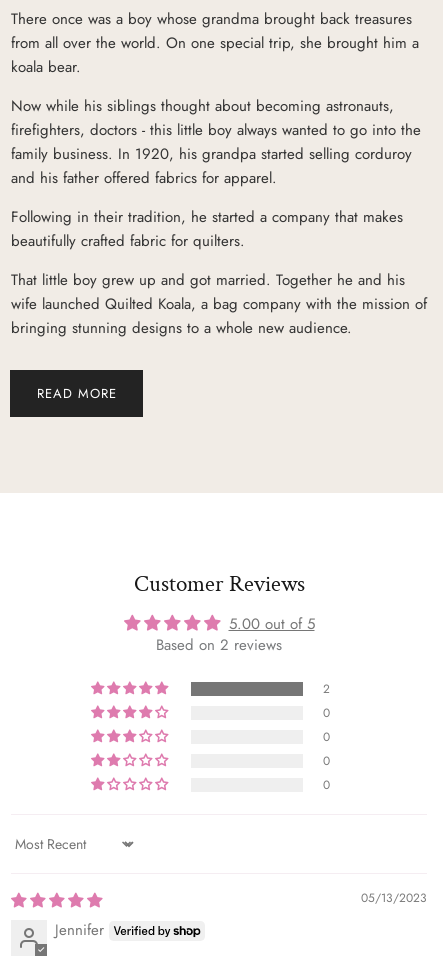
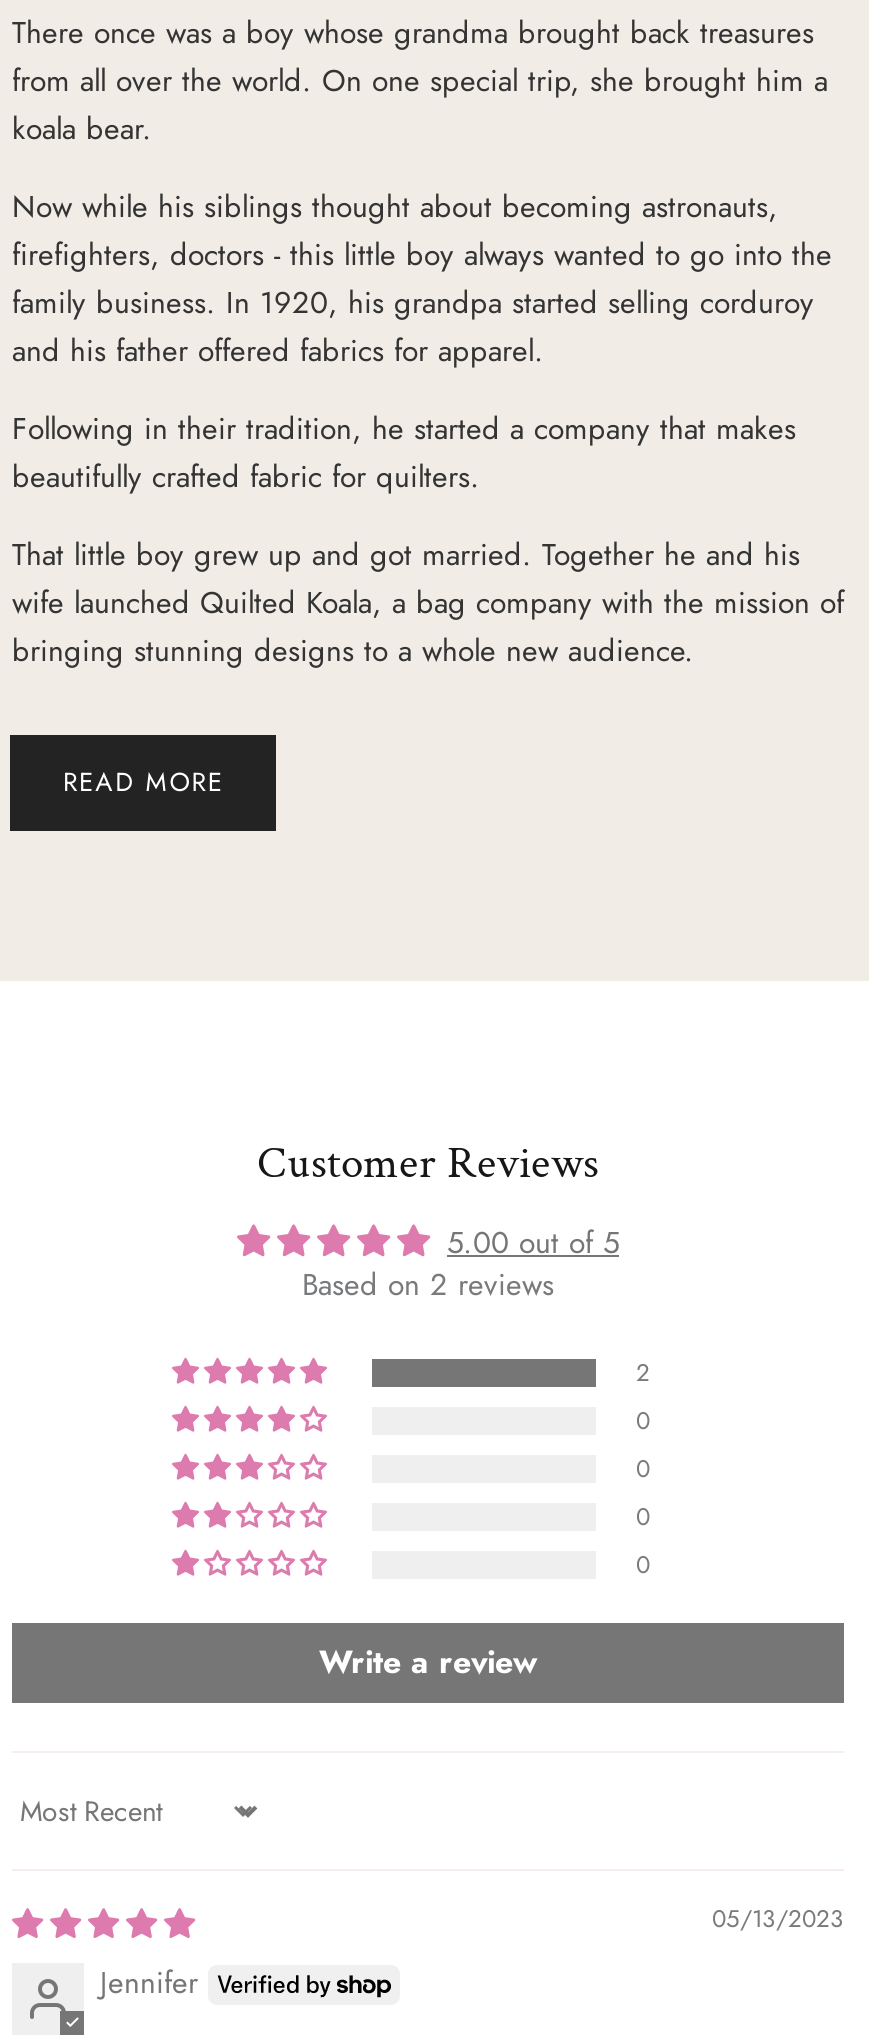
none -> [319,1638,537,1684] Write a review

